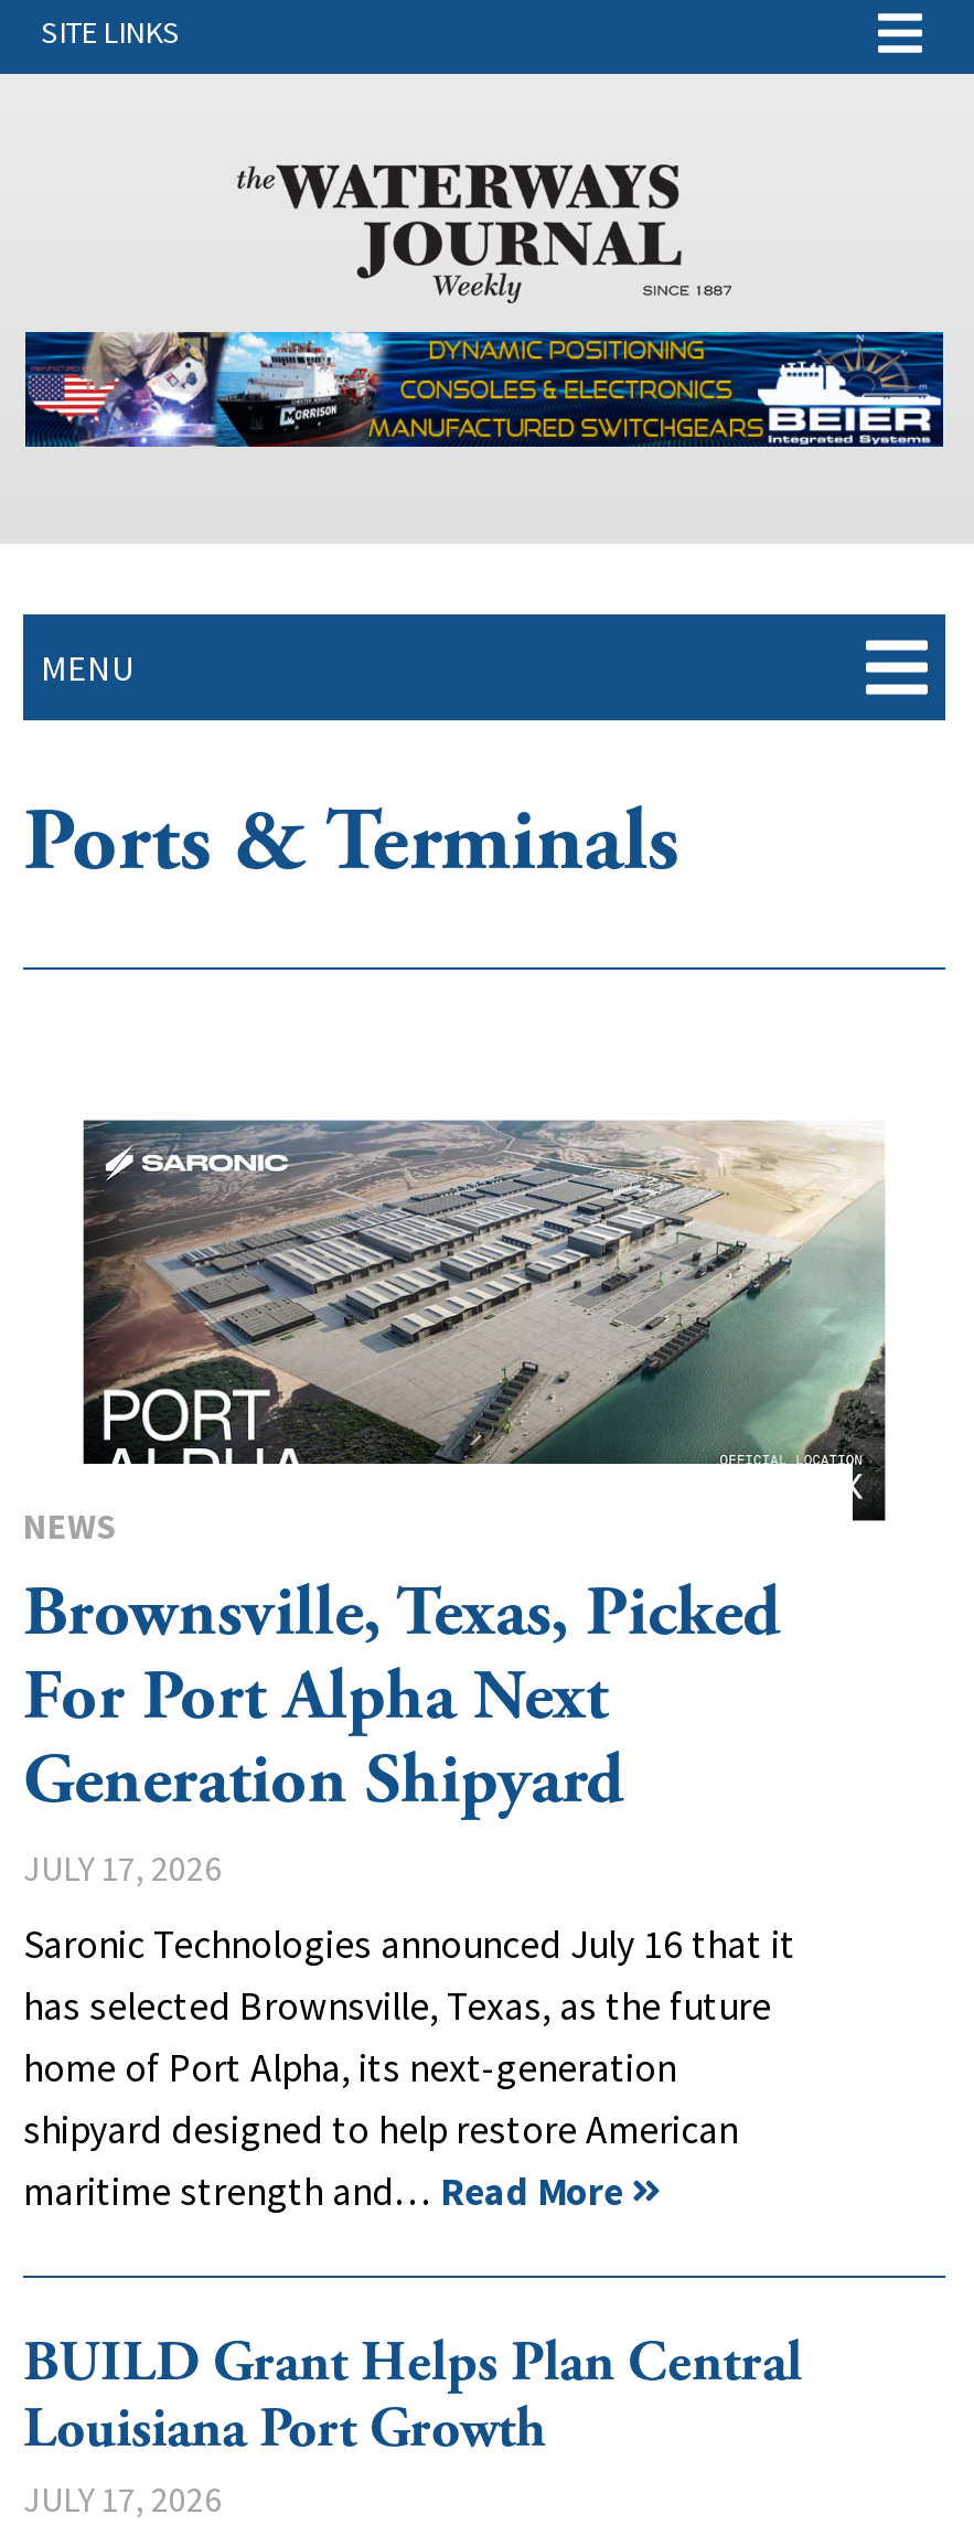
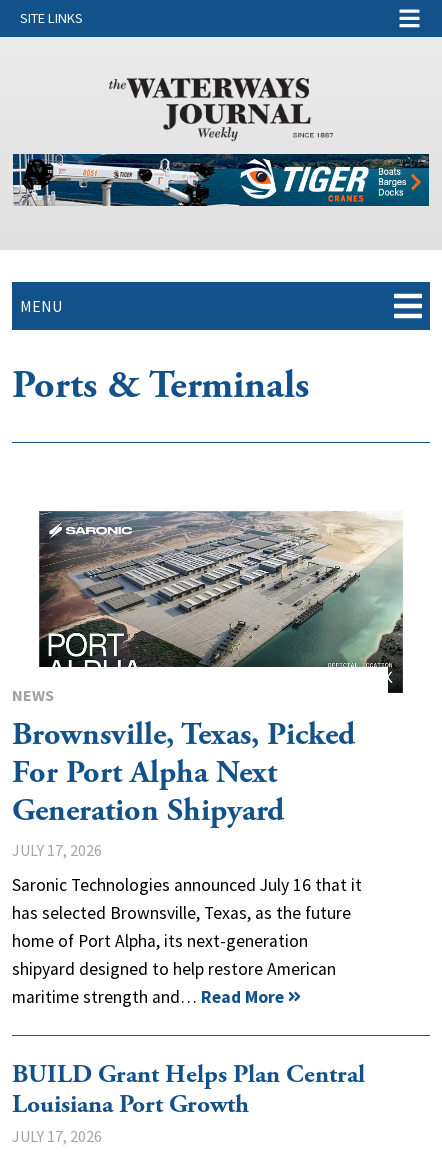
[23,330,943,449] [image] -> [13,153,429,207] [image]

